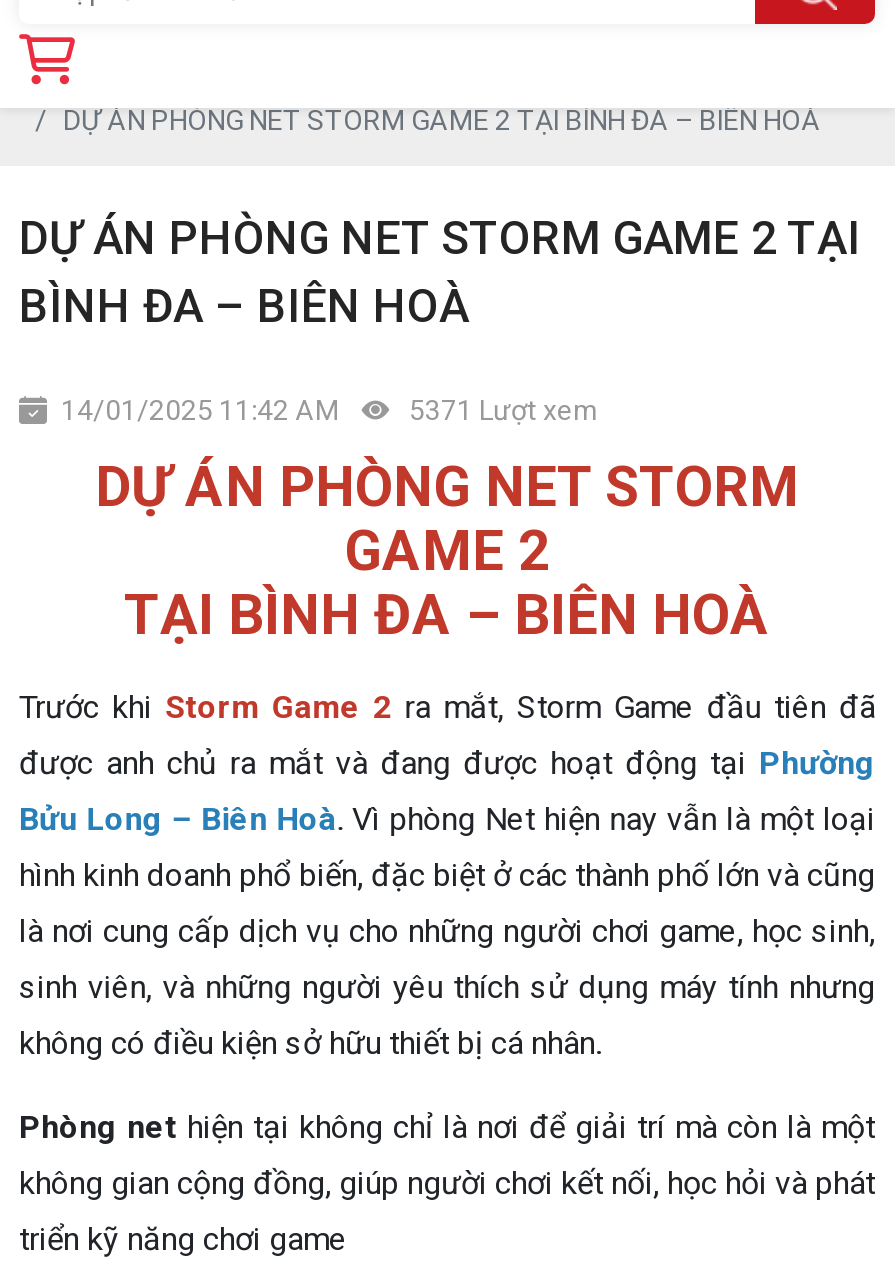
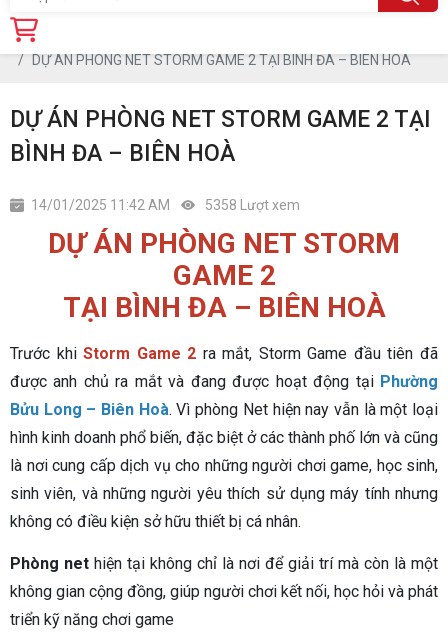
[61,394,599,426] 14/01/2025 11:42 AM 5371 Lượt xem -> [31,197,300,213] 14/01/2025 11:42 AM 5358 Lượt xem

